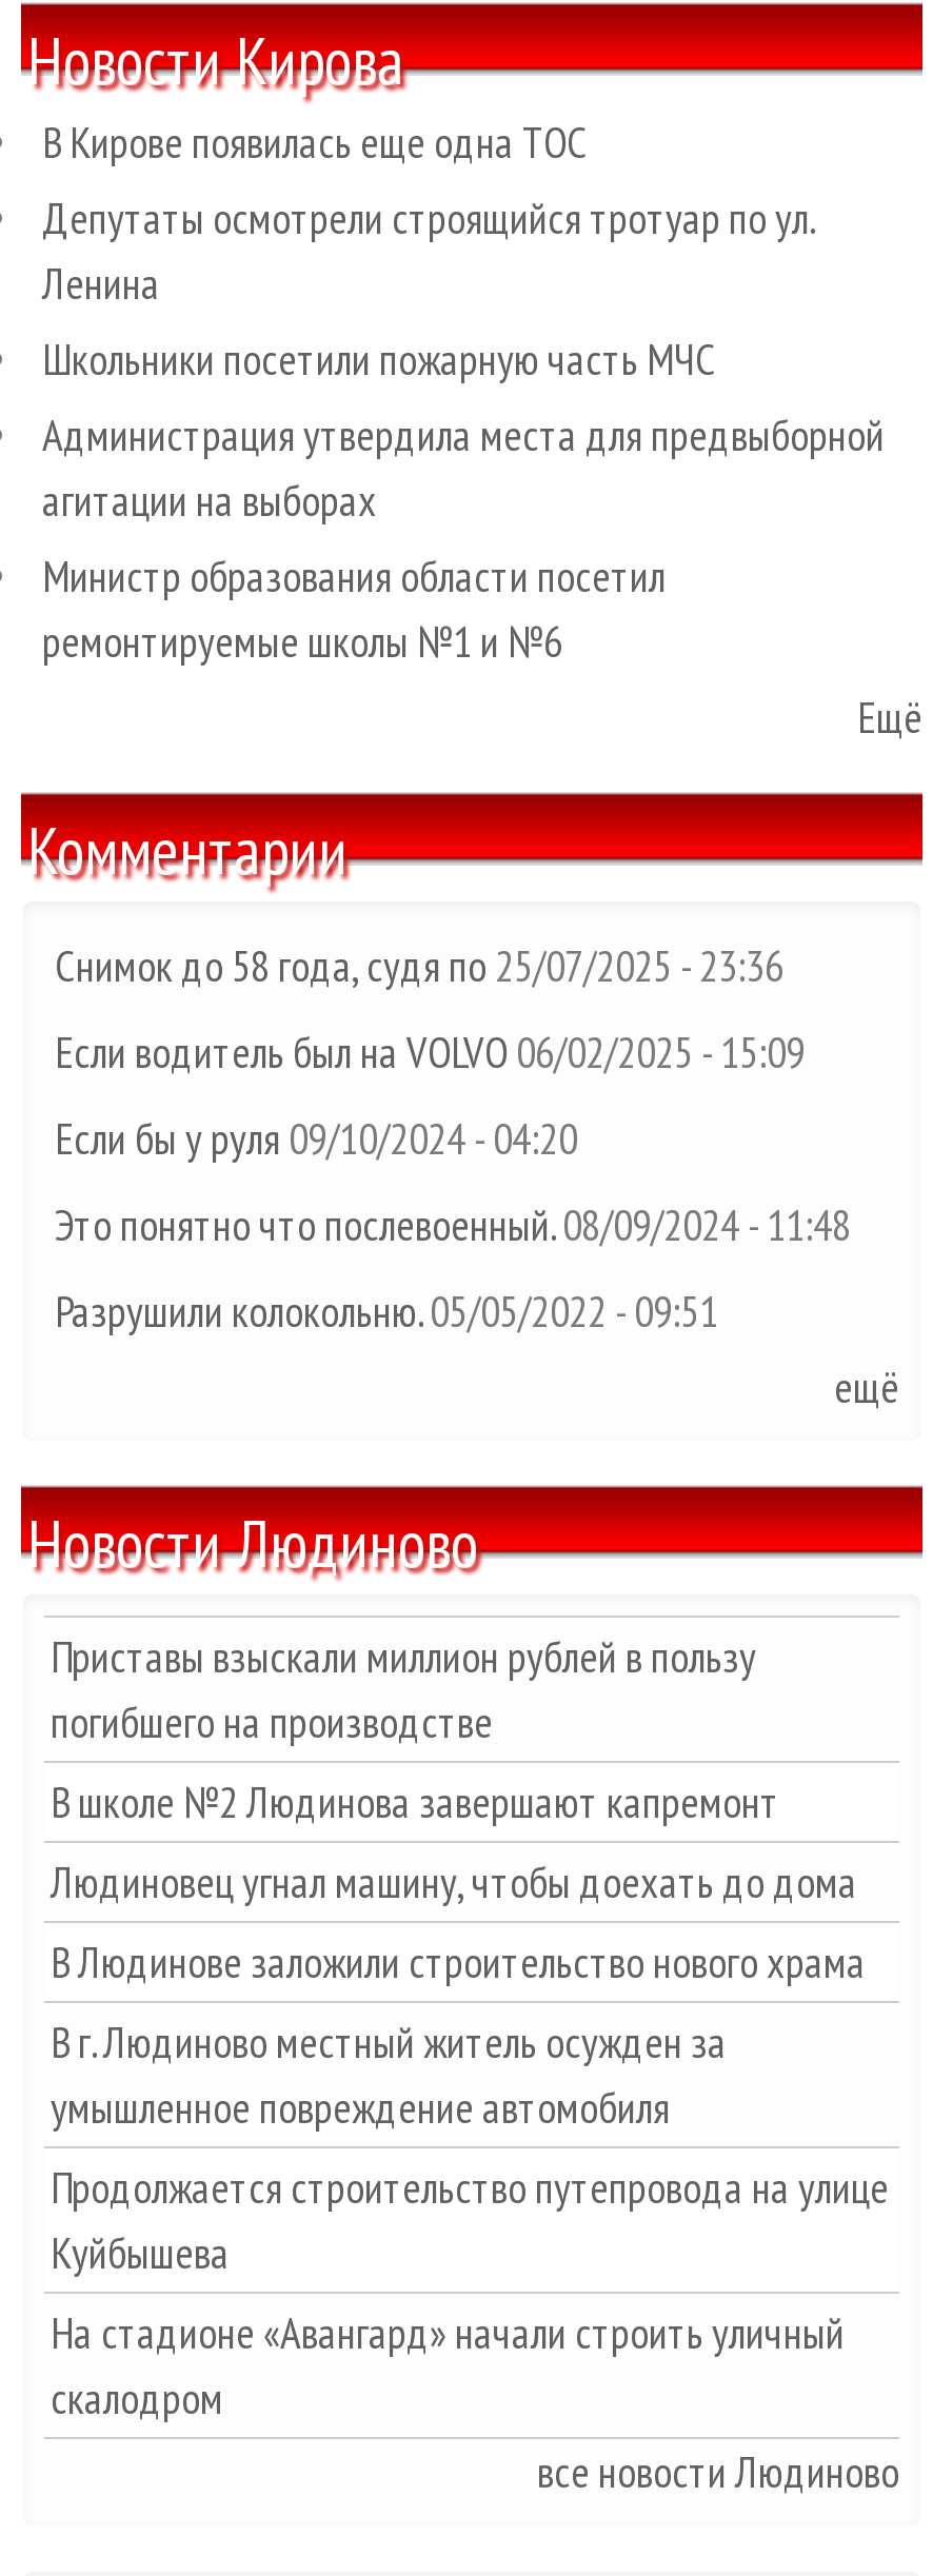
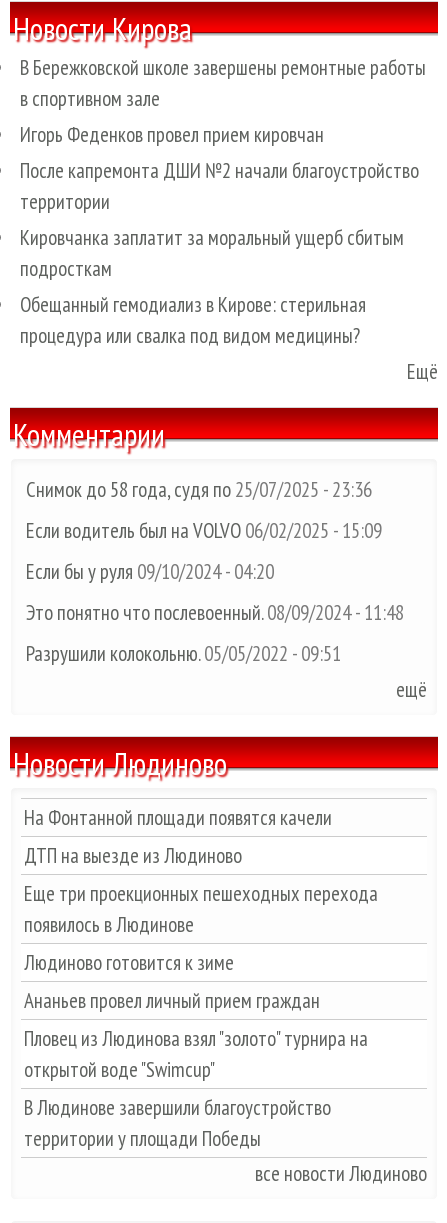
[42,114,885,670] В Кирове появилась еще одна ТОС | Депутаты осмотрели строящийся тротуар по ул. | Ленина | Школьники посетили пожарную часть МЧС | Администрация утвердила места для предвыборной | агитации на выборах | Министр образования области посетил | ремонтируемые школы №1 и №6 -> [20,54,426,349] В Бережковской школе завершены ремонтные работы | в спортивном зале | Игорь Феденков провел прием кировчан | После капремонта ДШИ №2 начали благоустройство | территории | Кировчанка заплатит за моральный ущерб сбитым | подросткам | Обещанный гемодиализ в Кирове: стерильная | процедура или свалка под видом медицины?
moved [27,689,922,1586] -> [13,358,438,784]: Ещё | Снимок до 58 года, судя по 25/07/2025 - 23:36 | Если водитель был на VOLVO 06/02/2025 - 15:09 | Если бы у руля 09/10/2024 - 04:20 | Это понятно что послевоенный.08/09/2024 - 11:48 | Разрушили колокольню.05/05/2022 - 09:51 | ещё | Новости Людиново
[51,1628,889,2426] Приставы взыскали миллион рублей в пользу | погибшего на производстве | В школе №2 Людинова завершают капремонт | Людиновец угнал машину, чтобы доехать до дома | В Людинове заложили строительство нового храма | В г. Людиново местный житель осужден за | умышленное повреждение автомобиля | Продолжается строительство путепровода на улице | Куйбышева | На стадионе «Авангард» начали строить уличный | скалодром -> [24,804,378,1152] На Фонтанной площади появятся качели | ДТП на выезде из Людиново | Еще три проекционных пешеходных перехода | появилось в Людинове | Людиново готовится к зиме | Ананьев провел личный прием граждан | Пловец из Людинова взял "золото" турнира на | открытой воде "Swimcup" | В Людинове завершили благоустройство | территории у площади Победы

